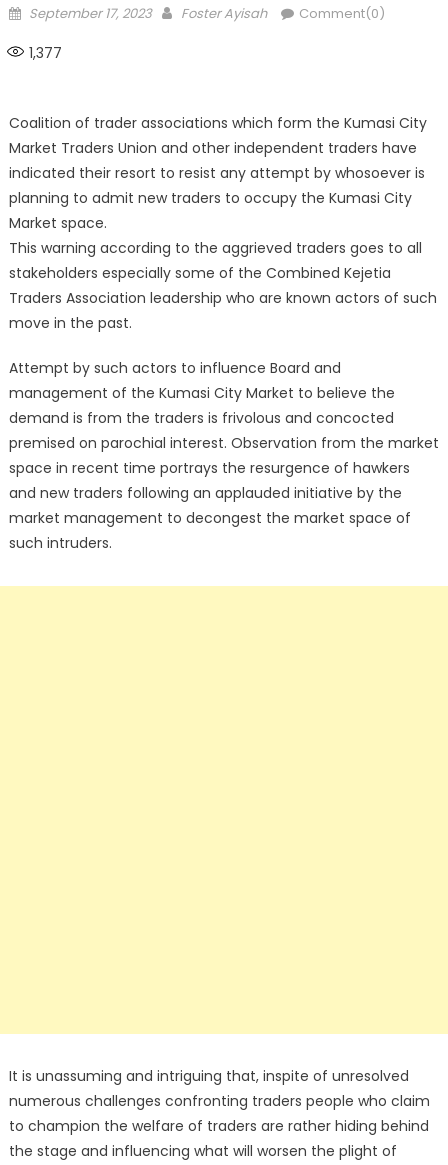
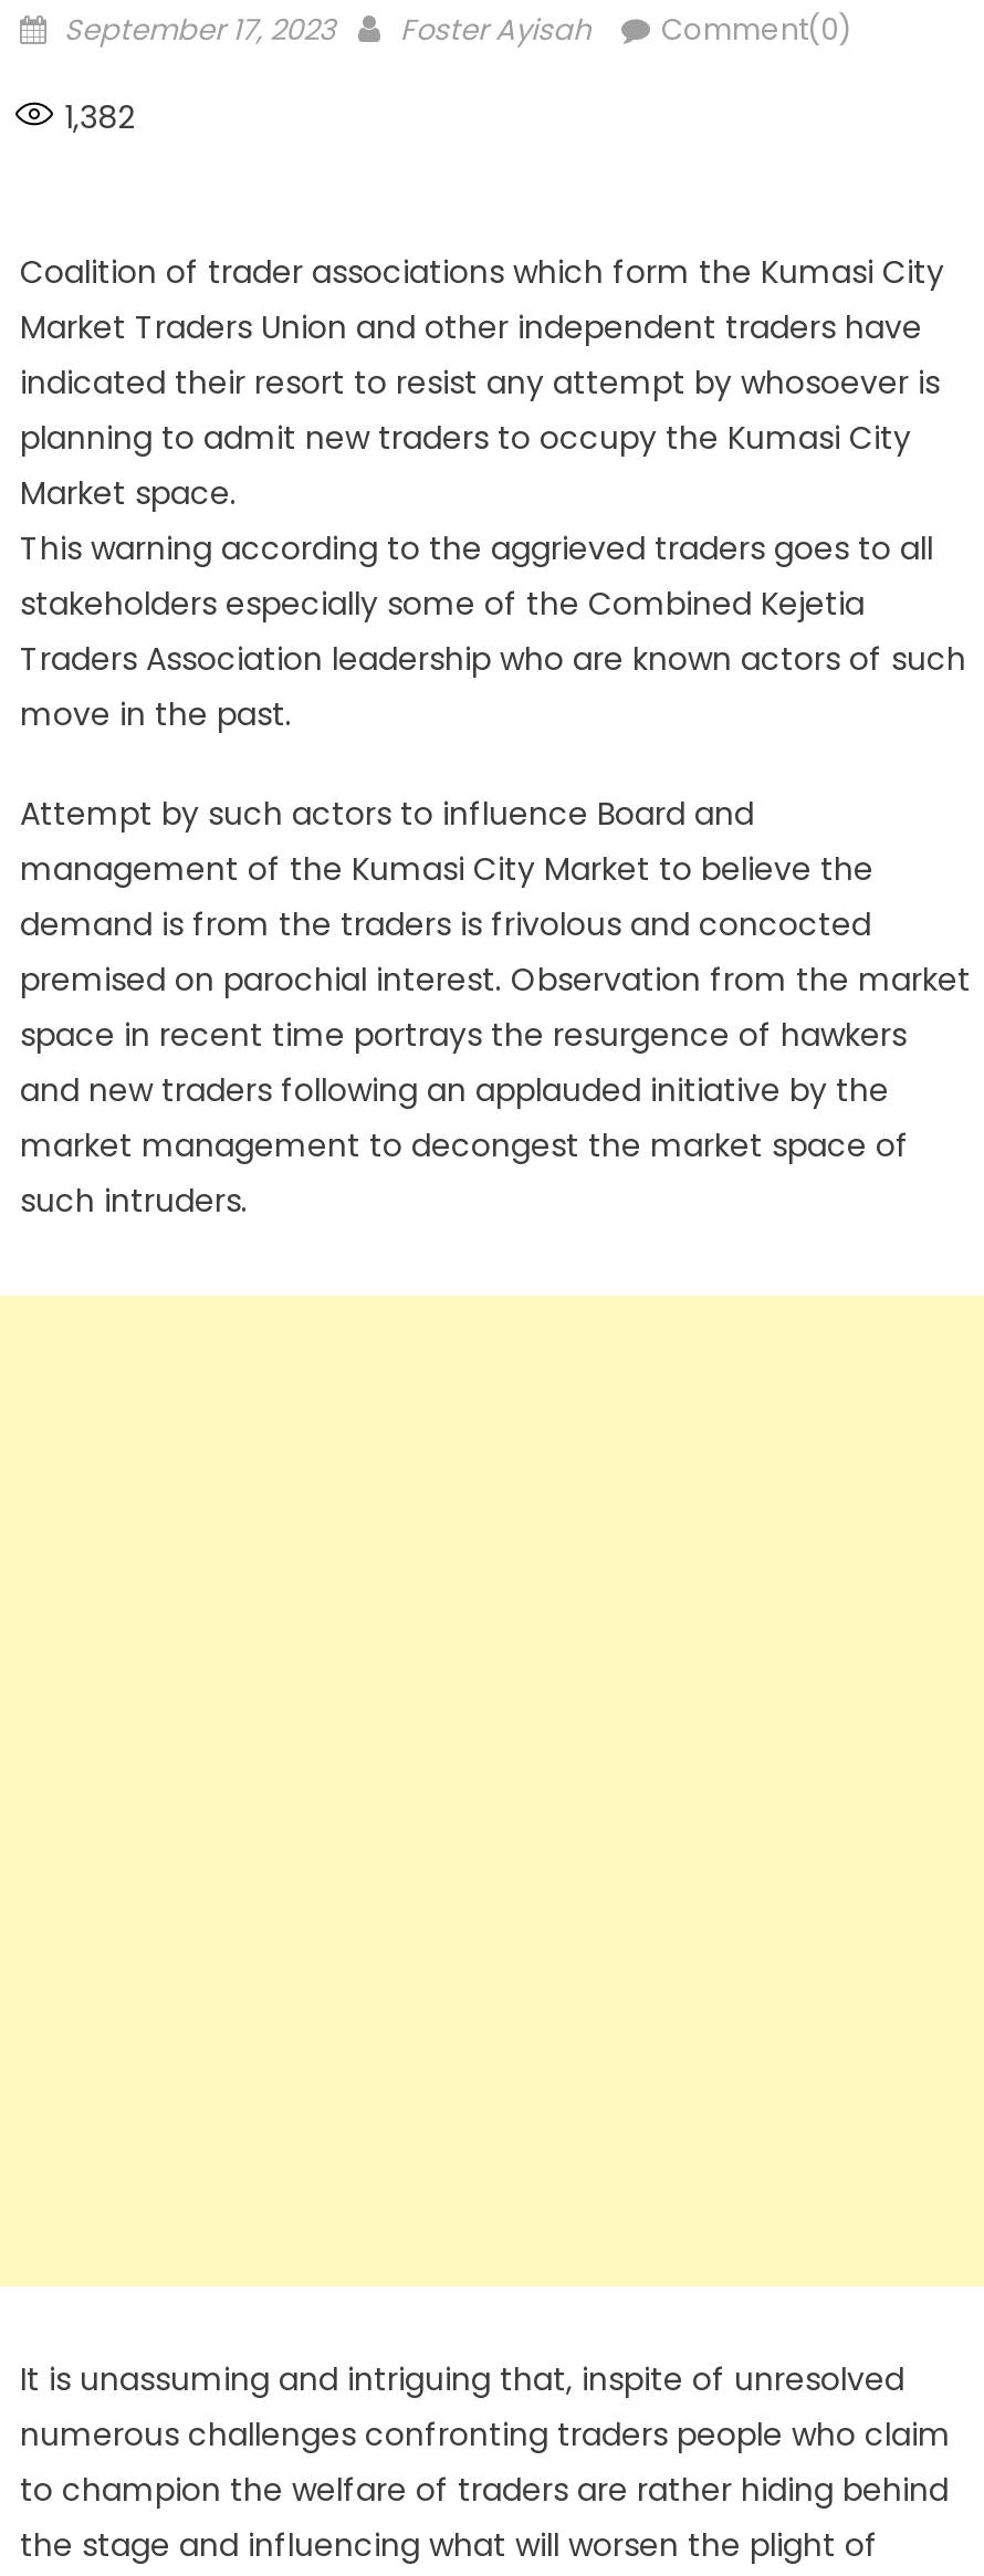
[29,43,62,63] 1,377 -> [64,95,135,139] 1,382

